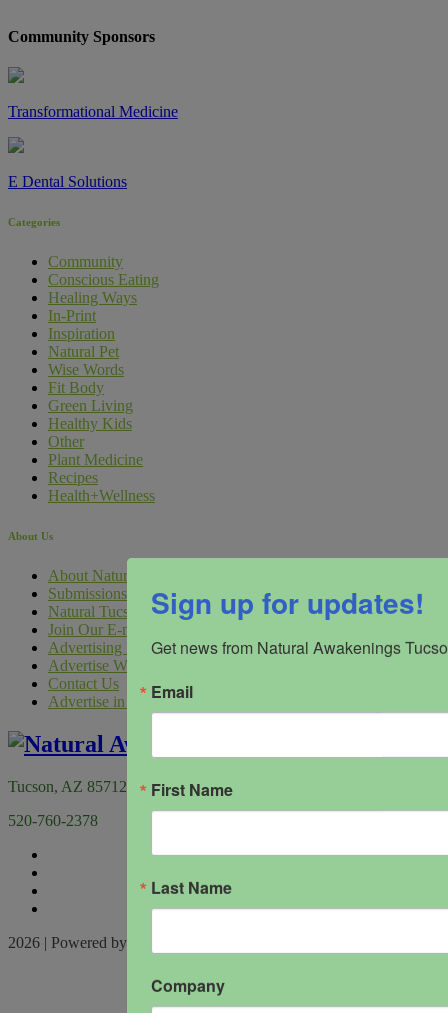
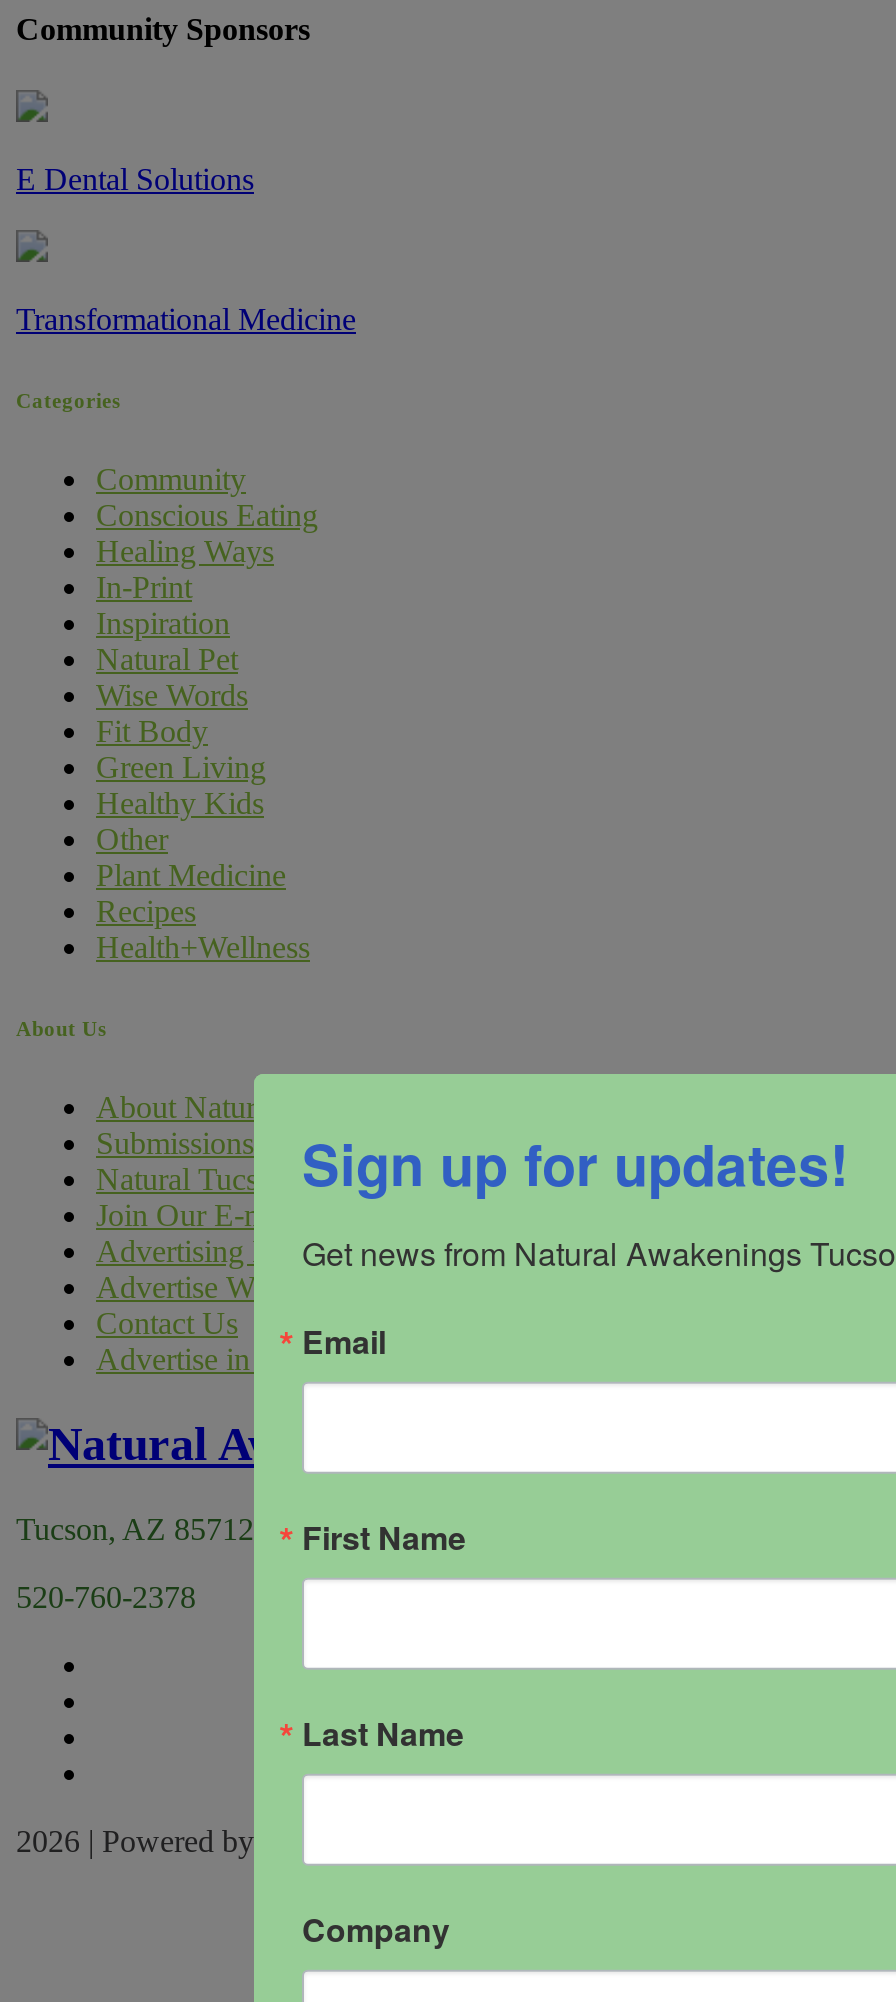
moved [8,103,178,120] -> [16,302,356,336]: Transformational Medicine
moved [8,173,127,190] -> [16,162,254,196]: E Dental Solutions

